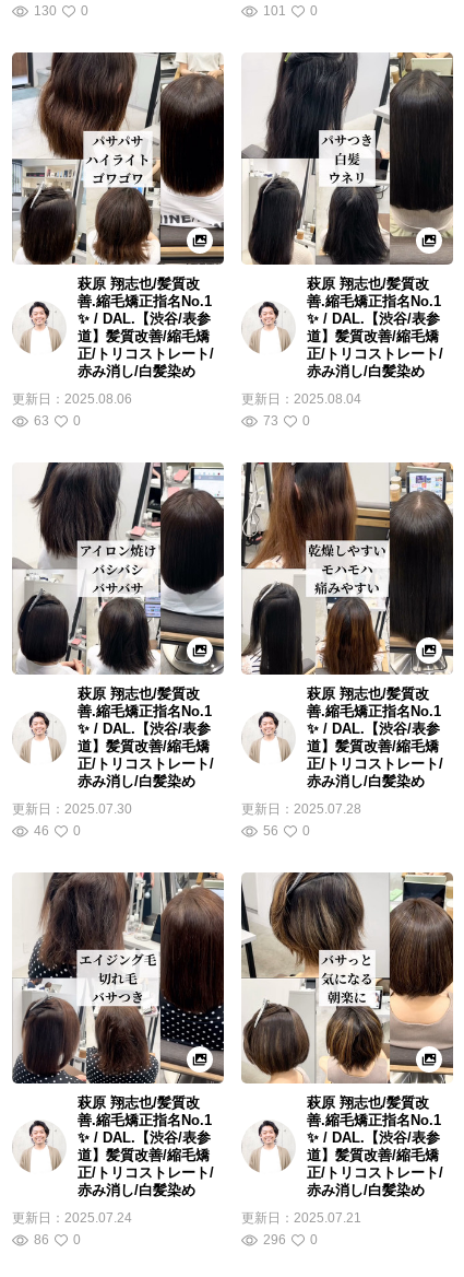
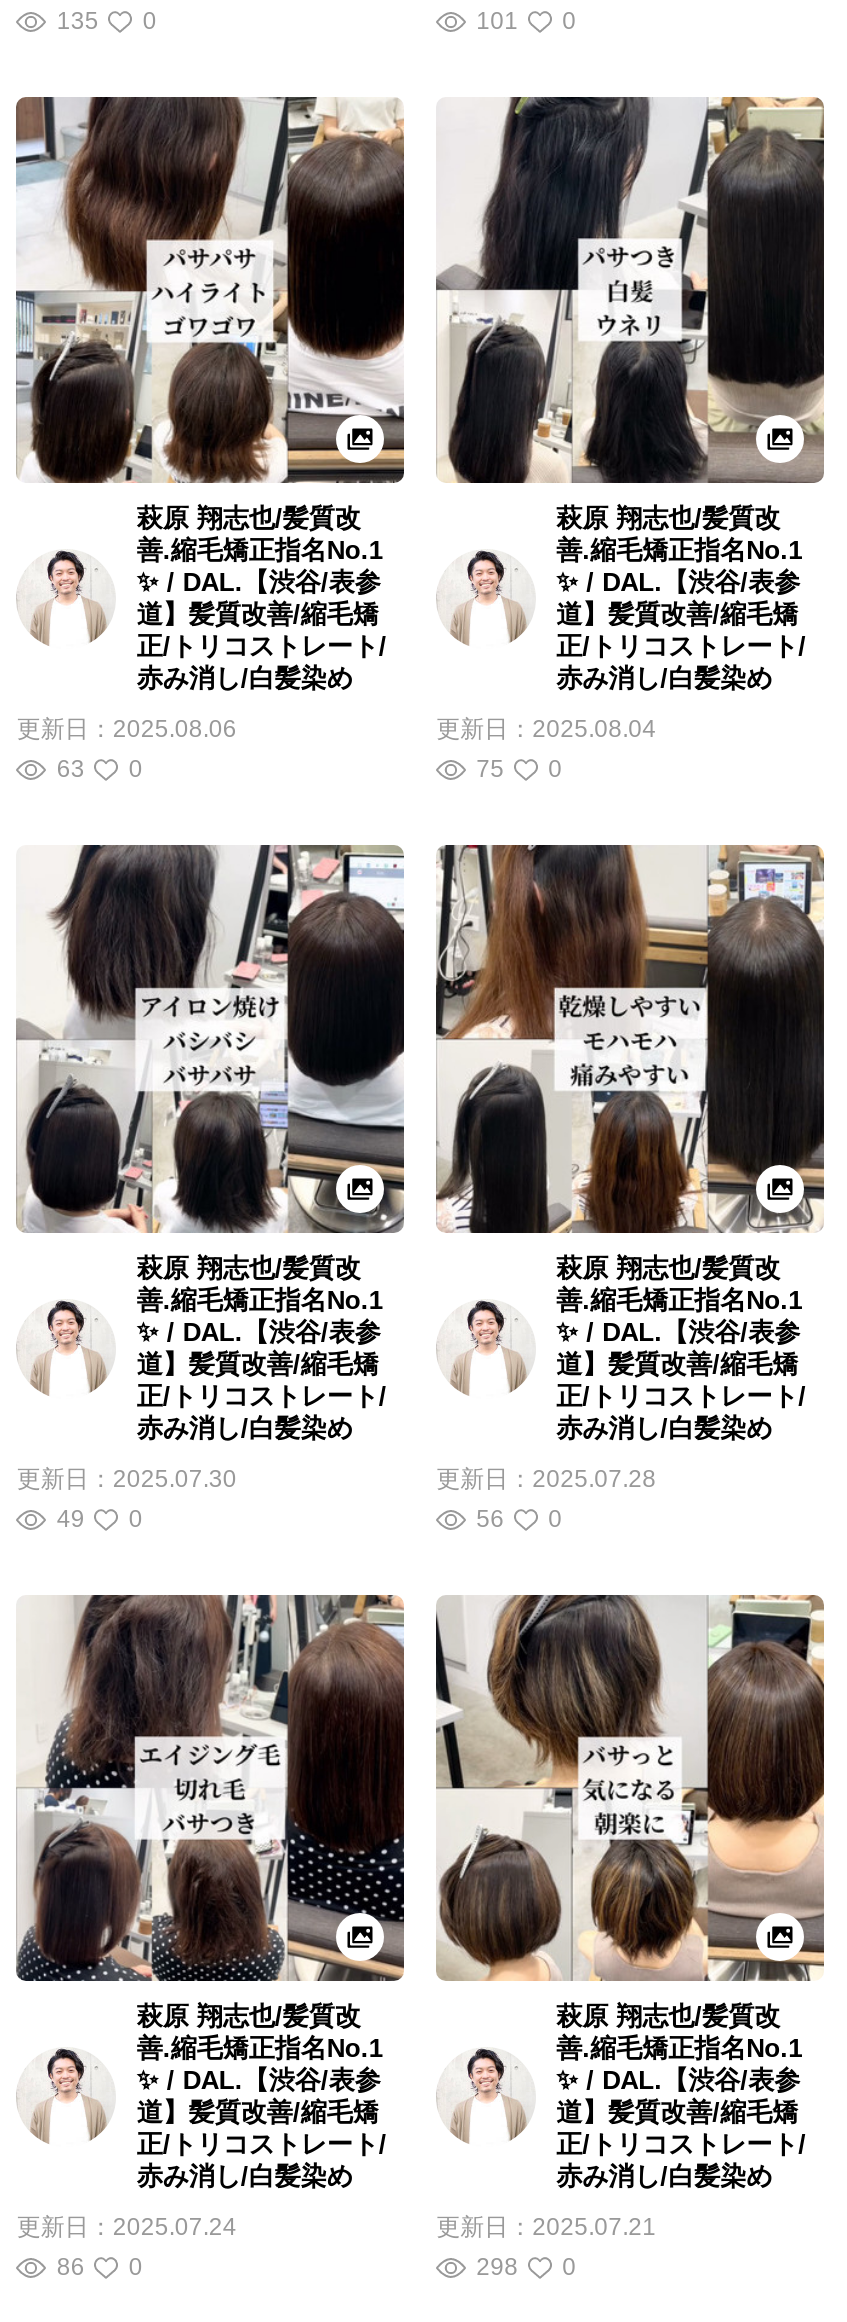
[34,4,89,19] 130 0 -> [57,7,157,35] 135 0
[263,413,310,429] 73 0 -> [476,756,562,784] 75 0
[34,823,81,838] 46 0 -> [57,1505,143,1533] 49 0
[263,1232,318,1247] 296 0 -> [476,2254,576,2282] 298 0

